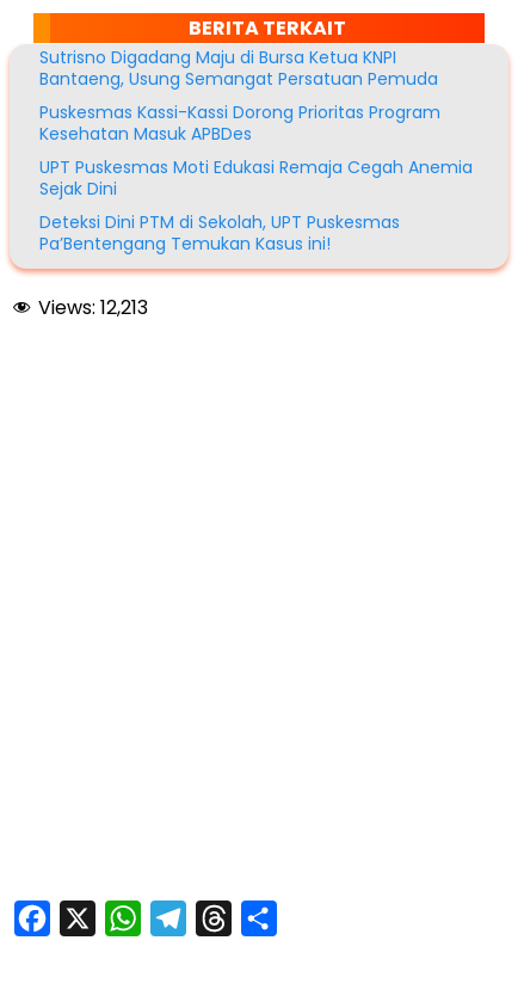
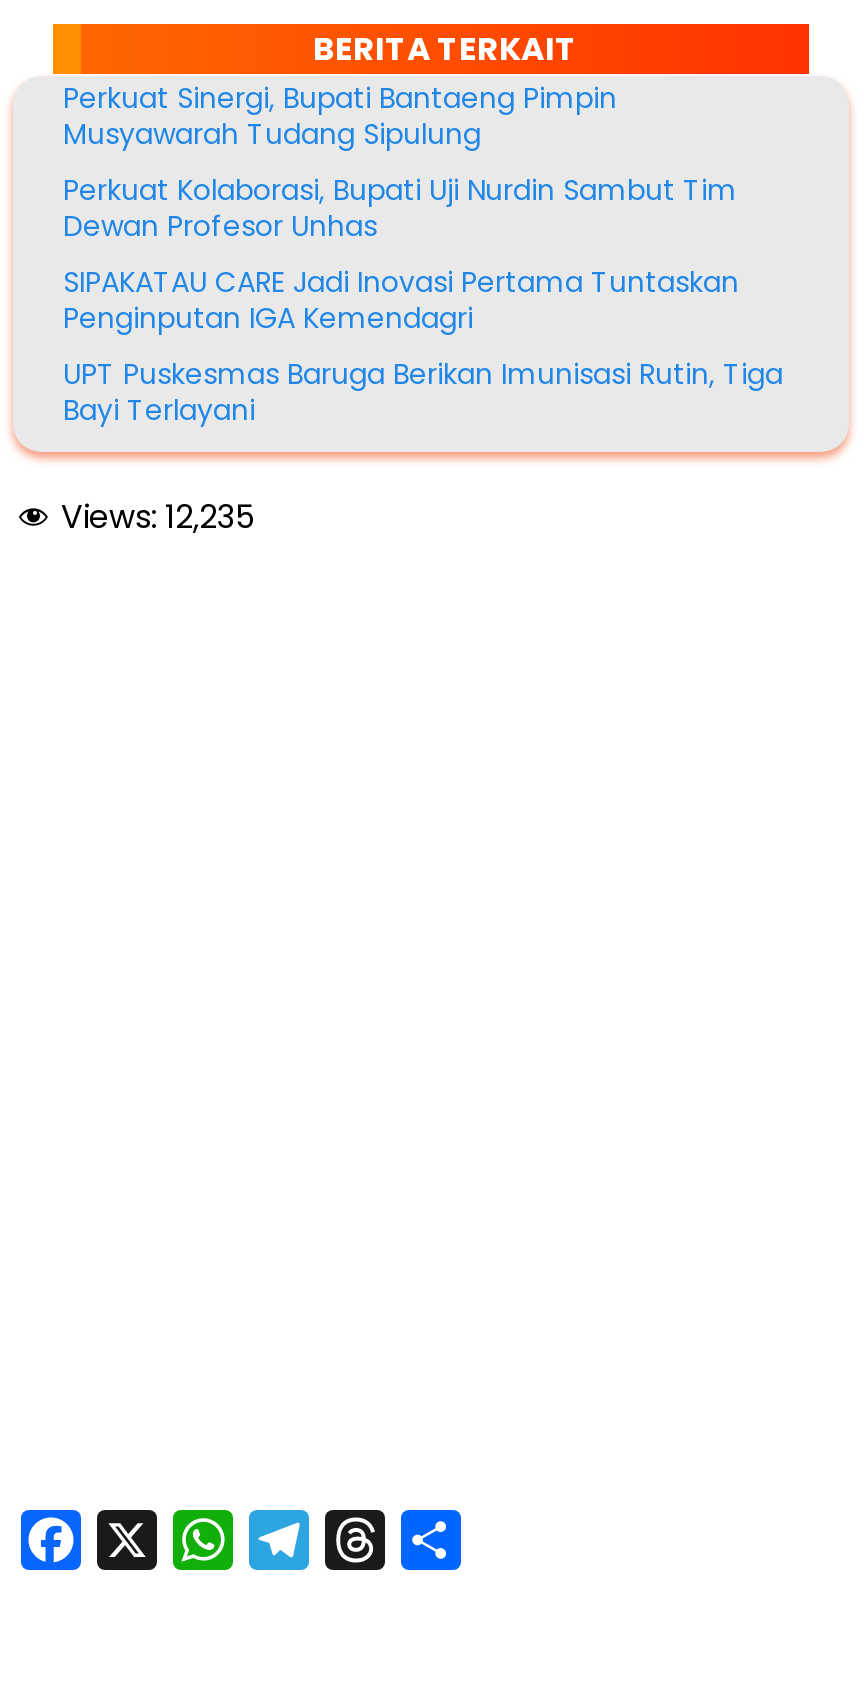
[39,46,473,256] Sutrisno Digadang Maju di Bursa Ketua KNPI | Bantaeng, Usung Semangat Persatuan Pemuda | Puskesmas Kassi-Kassi Dorong Prioritas Program | Kesehatan Masuk APBDes | UPT Puskesmas Moti Edukasi Remaja Cegah Anemia | Sejak Dini | Deteksi Dini PTM di Sekolah, UPT Puskesmas | Pa’Bentengang Temukan Kasus ini! -> [63,79,783,431] Perkuat Sinergi, Bupati Bantaeng Pimpin | Musyawarah Tudang Sipulung | Perkuat Kolaborasi, Bupati Uji Nurdin Sambut Tim | Dewan Profesor Unhas | SIPAKATAU CARE Jadi Inovasi Pertama Tuntaskan | Penginputan IGA Kemendagri | UPT Puskesmas Baruga Berikan Imunisasi Rutin, Tiga | Bayi Terlayani
[38,294,148,322] Views: 12,213 -> [61,495,255,541] Views: 12,235

